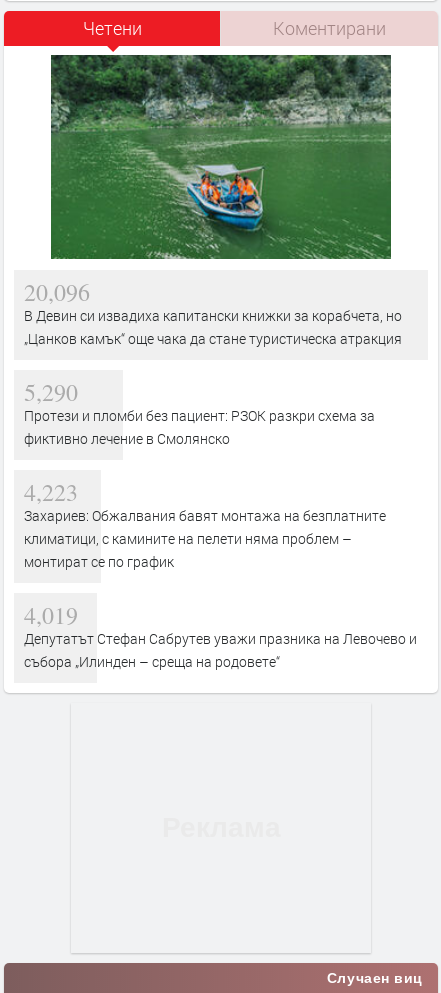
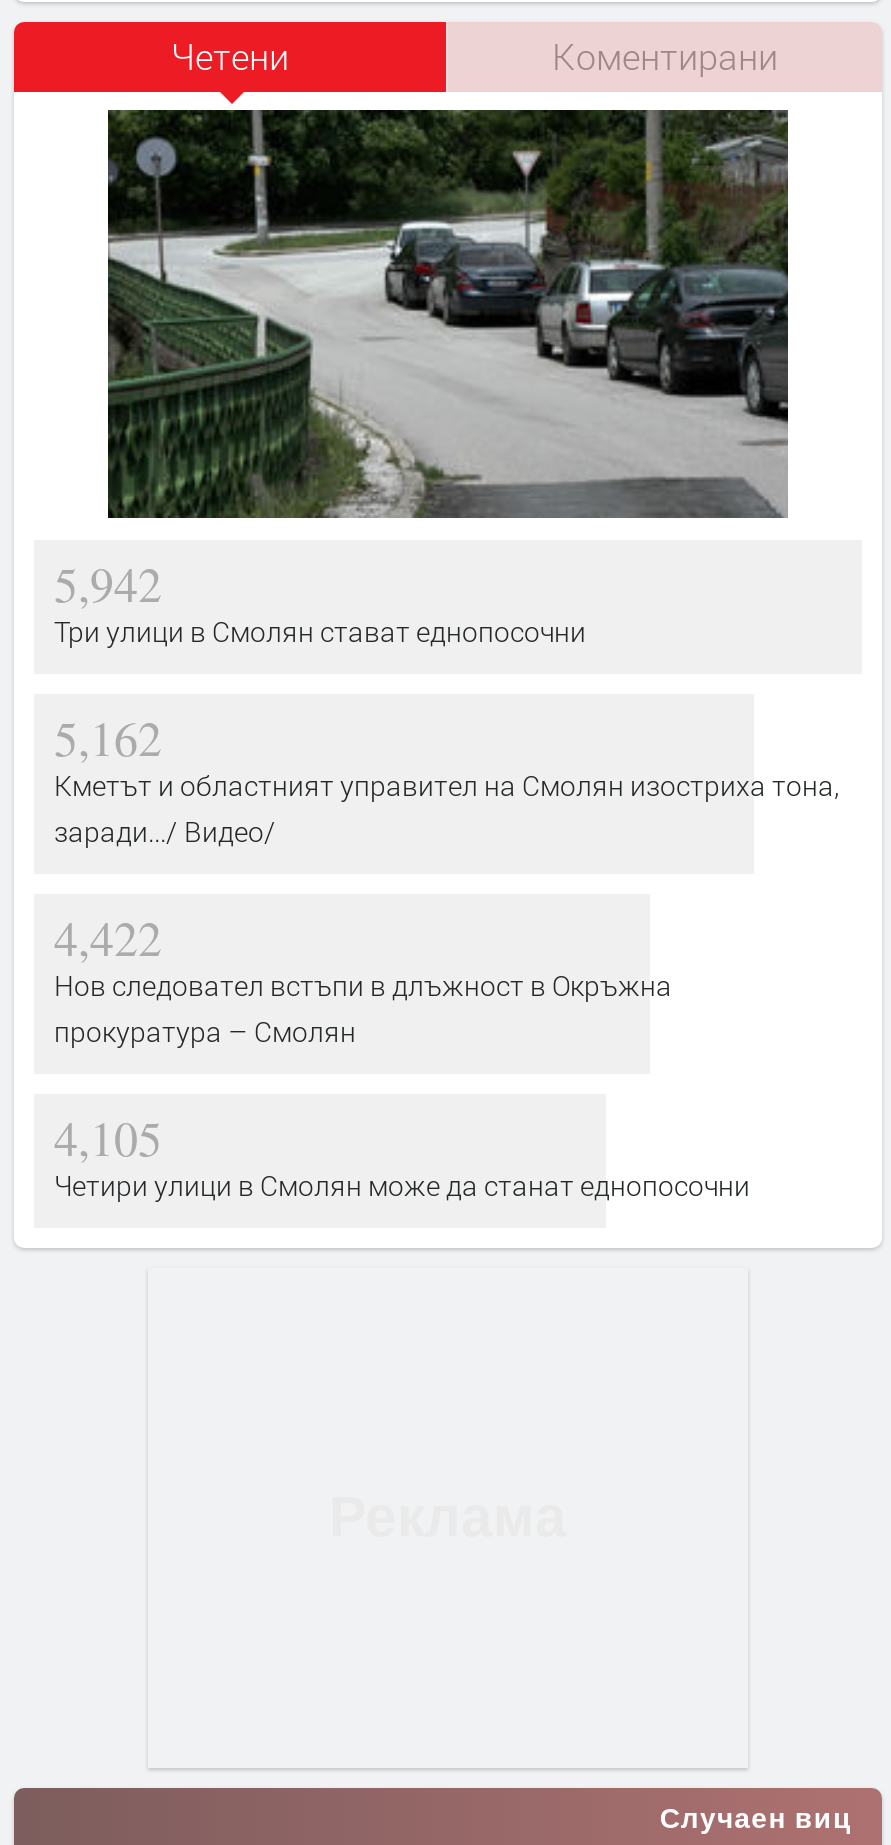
[50,54,391,260] [image] -> [106,108,790,458] [image]
[24,276,402,348] 20,096 | В Девин си извадиха капитански книжки за корабчета, но | „Цанков камък“ още чака да стане туристическа атракция -> [54,552,586,650] 5,942 | Три улици в Смолян стават еднопосочни
[24,376,375,448] 5,290 | Протези и пломби без пациент: РЗОК разкри схема за | фиктивно лечение в Смолянско -> [54,706,840,850] 5,162 | Кметът и областният управител на Смолян изостриха тона, | заради.../ Видео/
[24,476,386,571] 4,223 | Захариев: Обжалвания бавят монтажа на безплатните | климатици, с камините на пелети няма проблем – | монтират се по график -> [54,906,672,1050] 4,422 | Нов следовател встъпи в длъжност в Окръжна | прокуратура – Смолян
[24,599,417,671] 4,019 | Депутатът Стефан Сабрутев уважи празника на Левочево и | събора „Илинден – среща на родовете“ -> [54,1106,750,1204] 4,105 | Четири улици в Смолян може да станат еднопосочни

